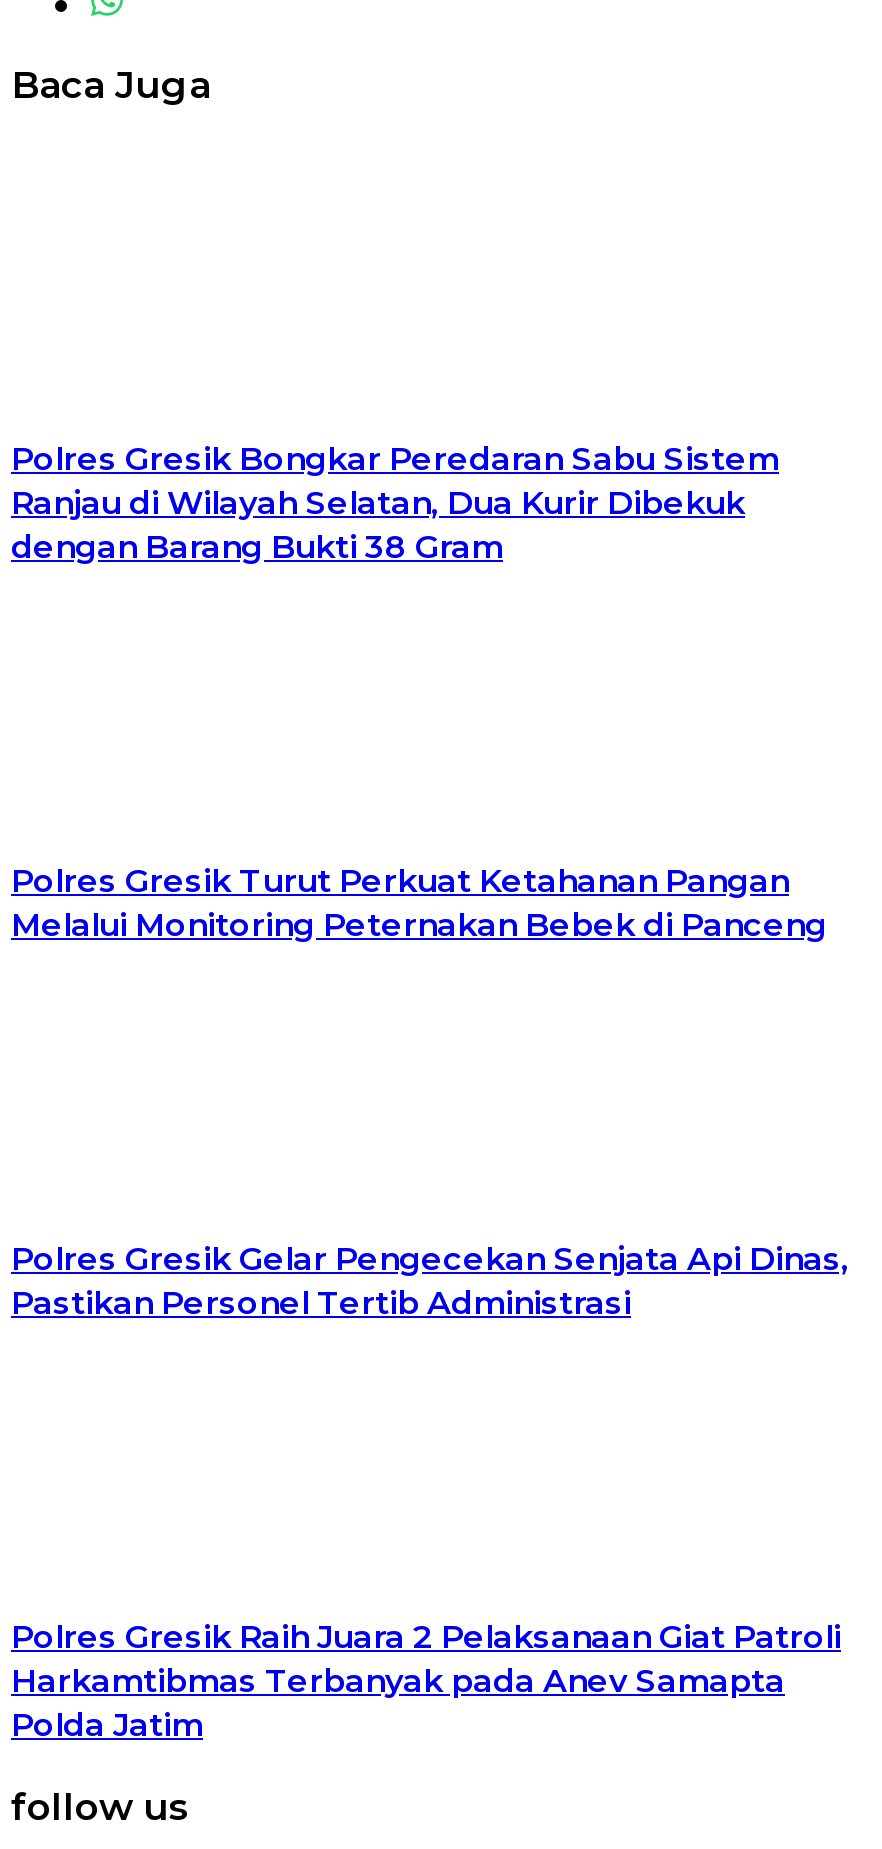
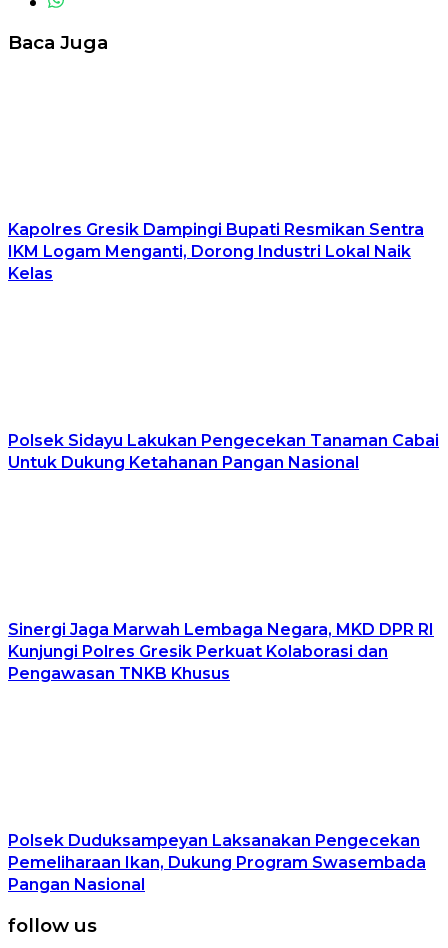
[11,440,779,566] Polres Gresik Bongkar Peredaran Sabu Sistem | Ranjau di Wilayah Selatan, Dua Kurir Dibekuk | dengan Barang Bukti 38 Gram -> [8,220,424,283] Kapolres Gresik Dampingi Bupati Resmikan Sentra | IKM Logam Menganti, Dorong Industri Lokal Naik | Kelas
[11,862,827,944] Polres Gresik Turut Perkuat Ketahanan Pangan | Melalui Monitoring Peternakan Bebek di Panceng -> [8,431,439,472] Polsek Sidayu Lakukan Pengecekan Tanaman Cabai | Untuk Dukung Ketahanan Pangan Nasional
[11,1240,849,1322] Polres Gresik Gelar Pengecekan Senjata Api Dinas, | Pastikan Personel Tertib Administrasi -> [8,620,434,683] Sinergi Jaga Marwah Lembaga Negara, MKD DPR RI | Kunjungi Polres Gresik Perkuat Kolaborasi dan | Pengawasan TNKB Khusus
[11,1618,841,1744] Polres Gresik Raih Juara 2 Pelaksanaan Giat Patroli | Harkamtibmas Terbanyak pada Anev Samapta | Polda Jatim -> [8,831,426,894] Polsek Duduksampeyan Laksanakan Pengecekan | Pemeliharaan Ikan, Dukung Program Swasembada | Pangan Nasional

